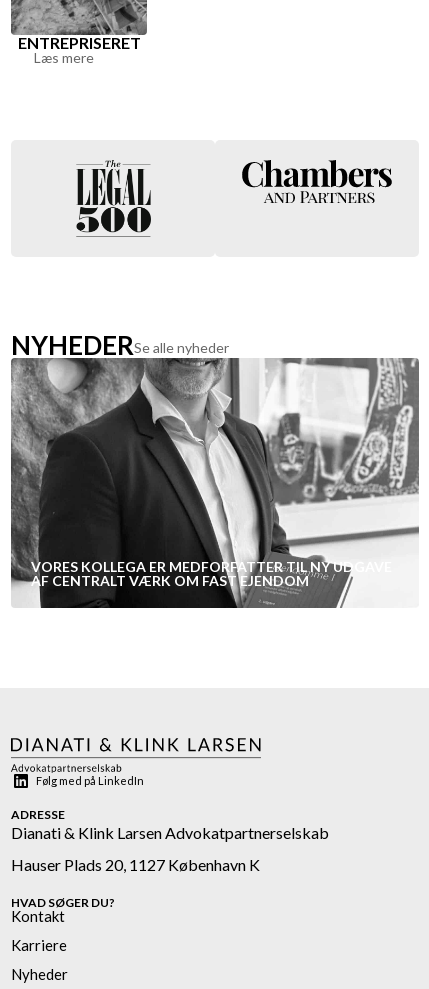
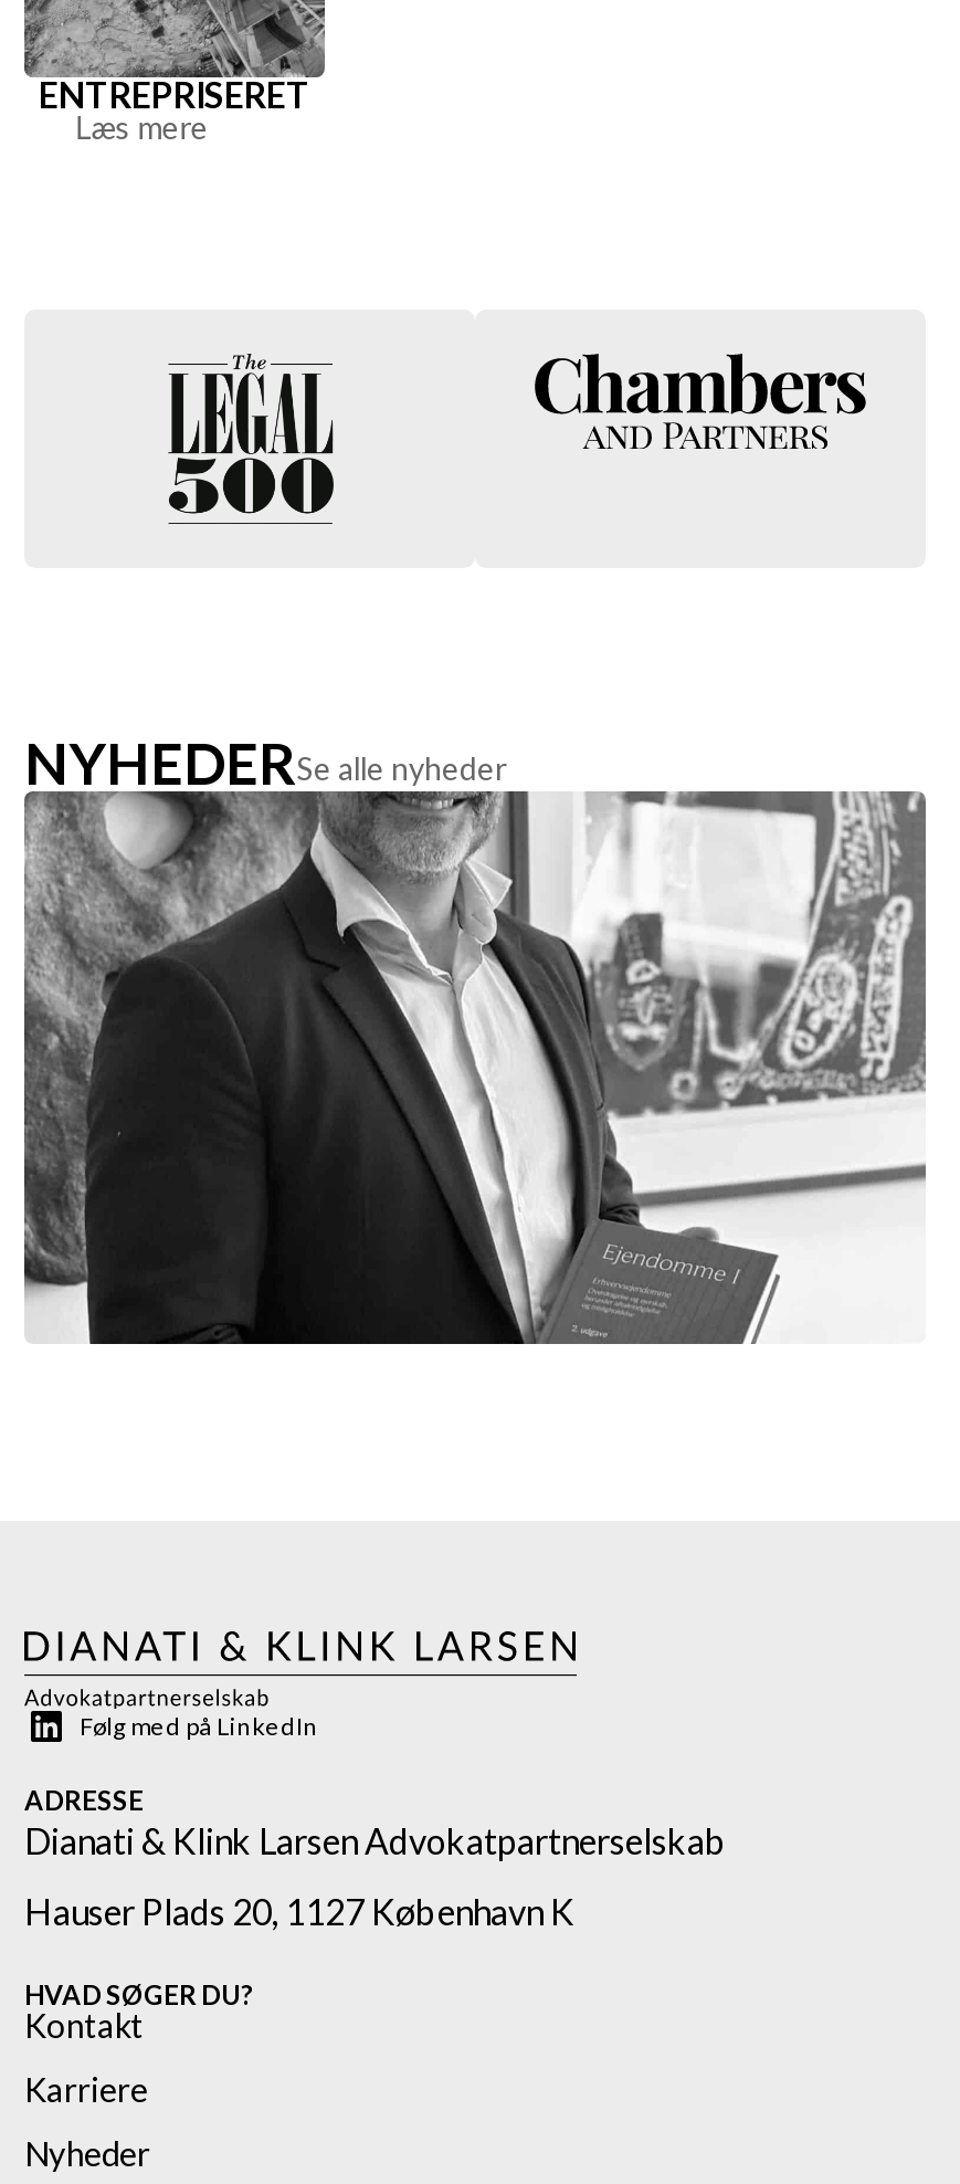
[31,558,392,589] VORES KOLLEGA ER MEDFORFATTER TIL NY UDGAVE | AF CENTRALT VÆRK OM FAST EJENDOM -> none

